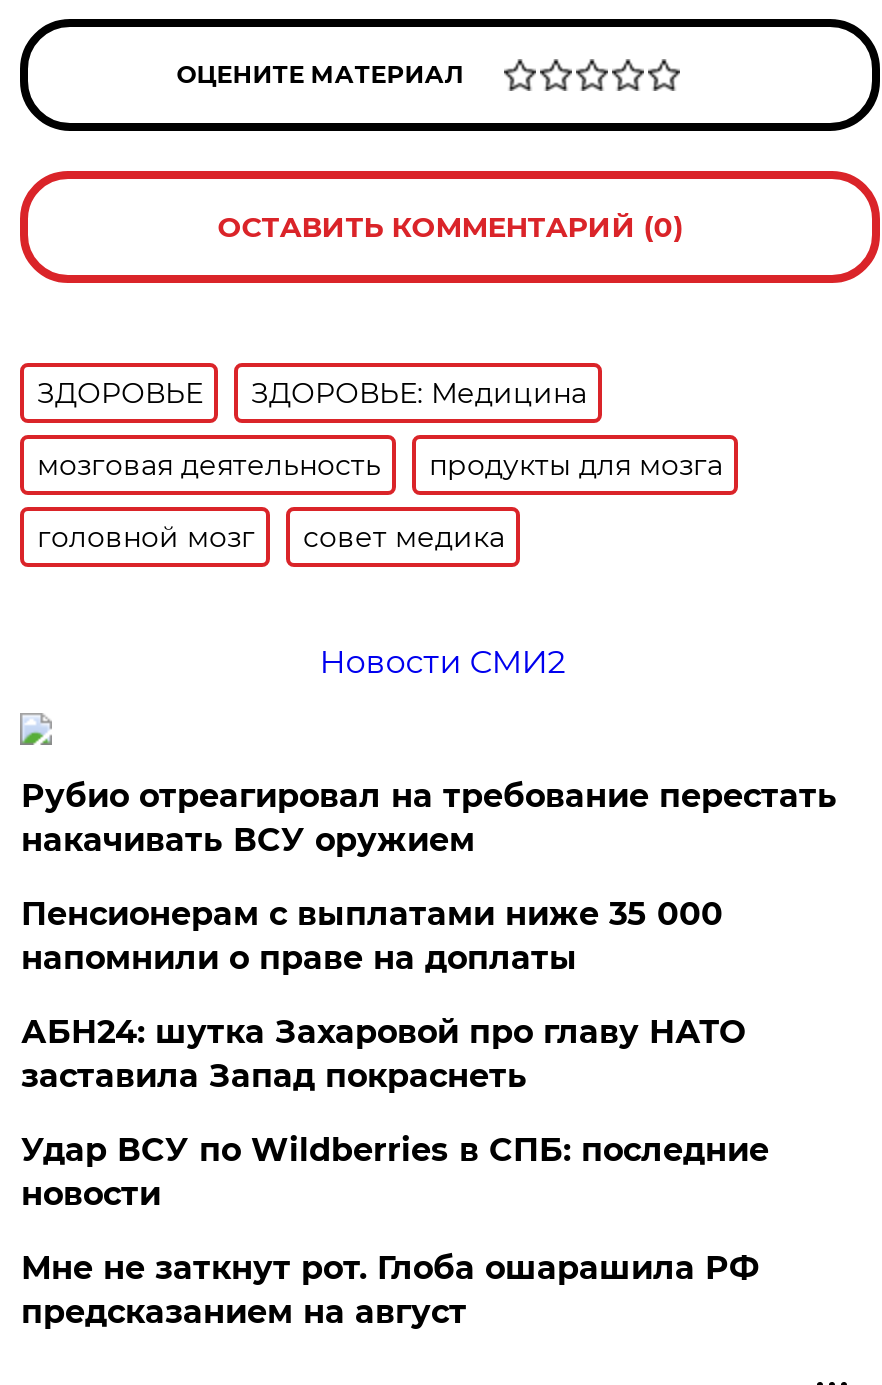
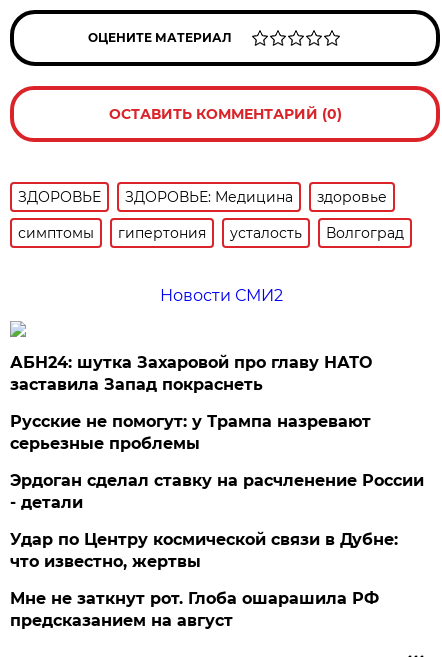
[37,446,723,482] мозговая деятельность | продукты для мозга -> [317,187,387,205] здоровье
[37,518,505,554] головной мозг | совет медика -> [18,223,404,241] симптомы | гипертония | усталость | Волгоград
[21,776,837,976] Рубио отреагировал на требование перестать | накачивать ВСУ оружием | Пенсионерам с выплатами ниже 35 000 | напомнили о праве на доплаты -> none
moved [21,1012,745,1094] -> [10,352,372,393]: АБН24: шутка Захаровой про главу НАТО | заставила Запад покраснеть
[21,1130,769,1212] Удар ВСУ по Wildberries в СПБ: последние | новости -> [10,411,424,570] Русские не помогут: у Трампа назревают | серьезные проблемы | Эрдоган сделал ставку на расчленение России | - детали | Удар по Центру космической связи в Дубне: | что известно, жертвы

